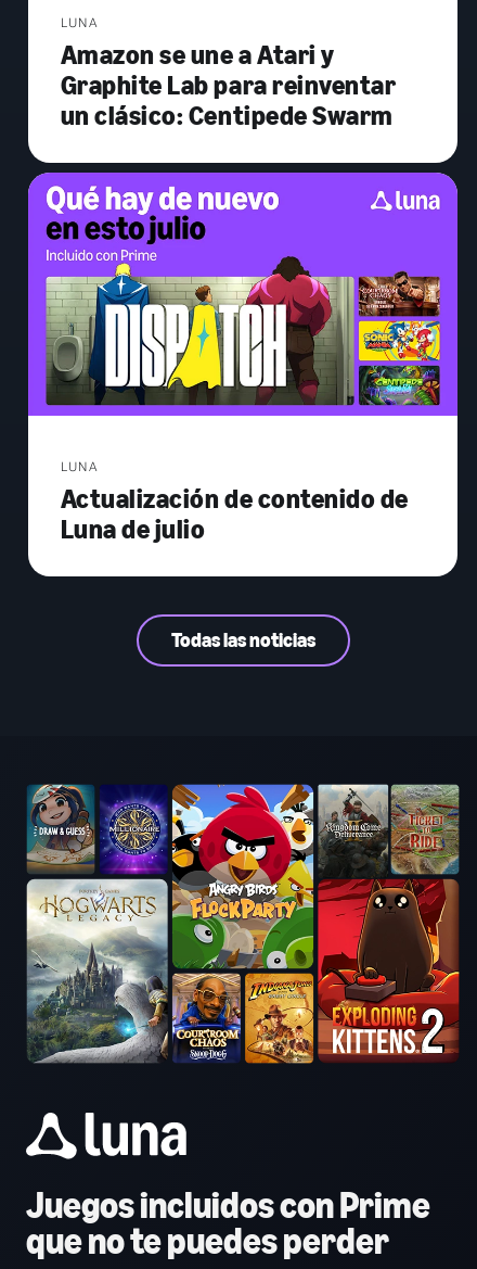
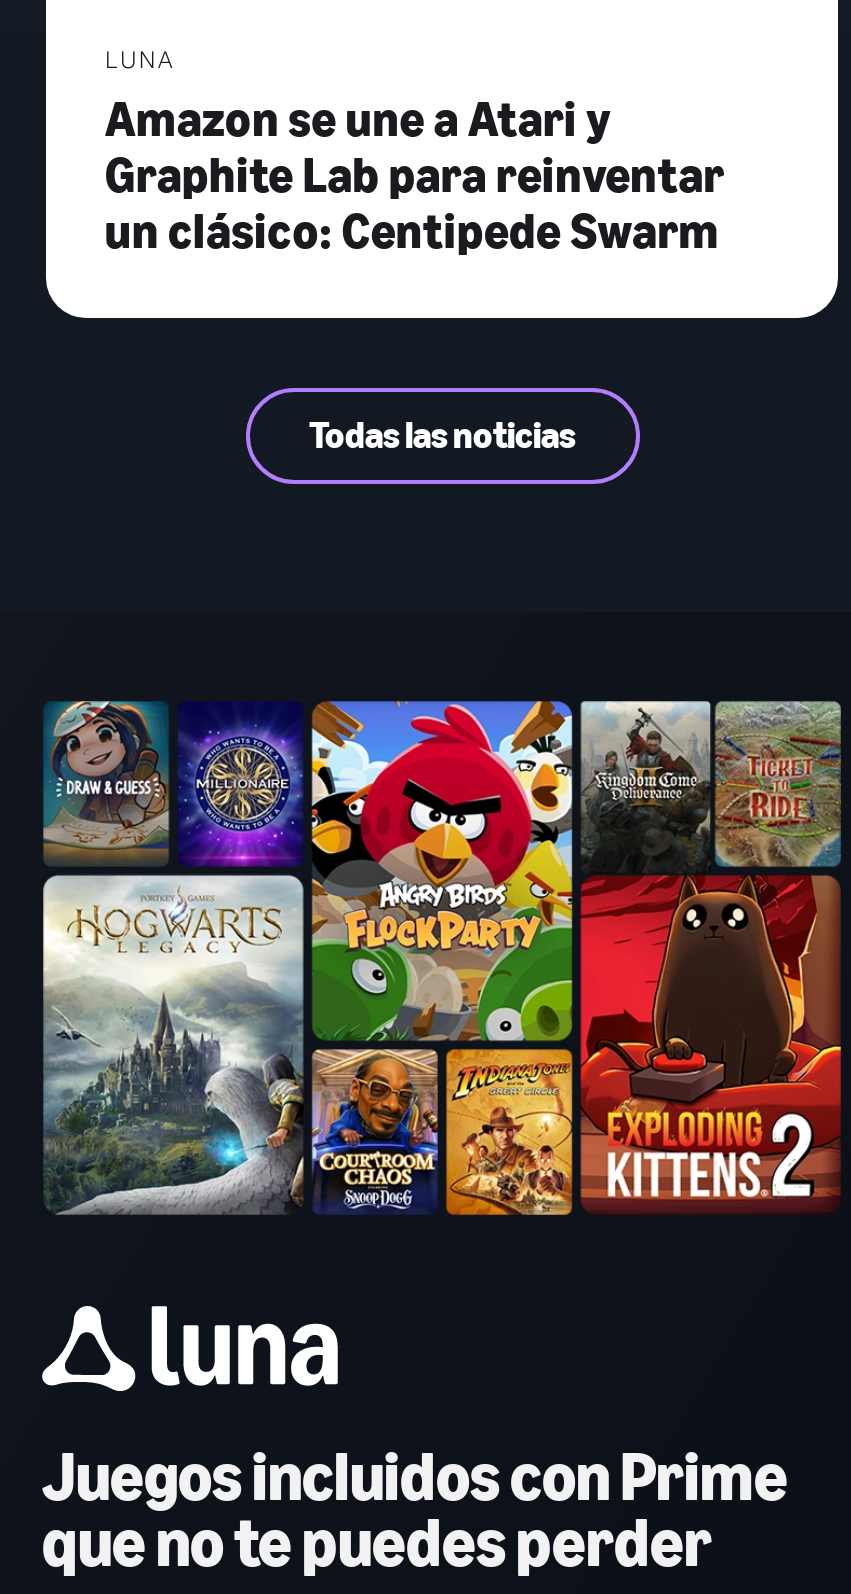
[27,172,459,544] [image] | LUNA | Actualización de contenido de | Luna de julio -> none

